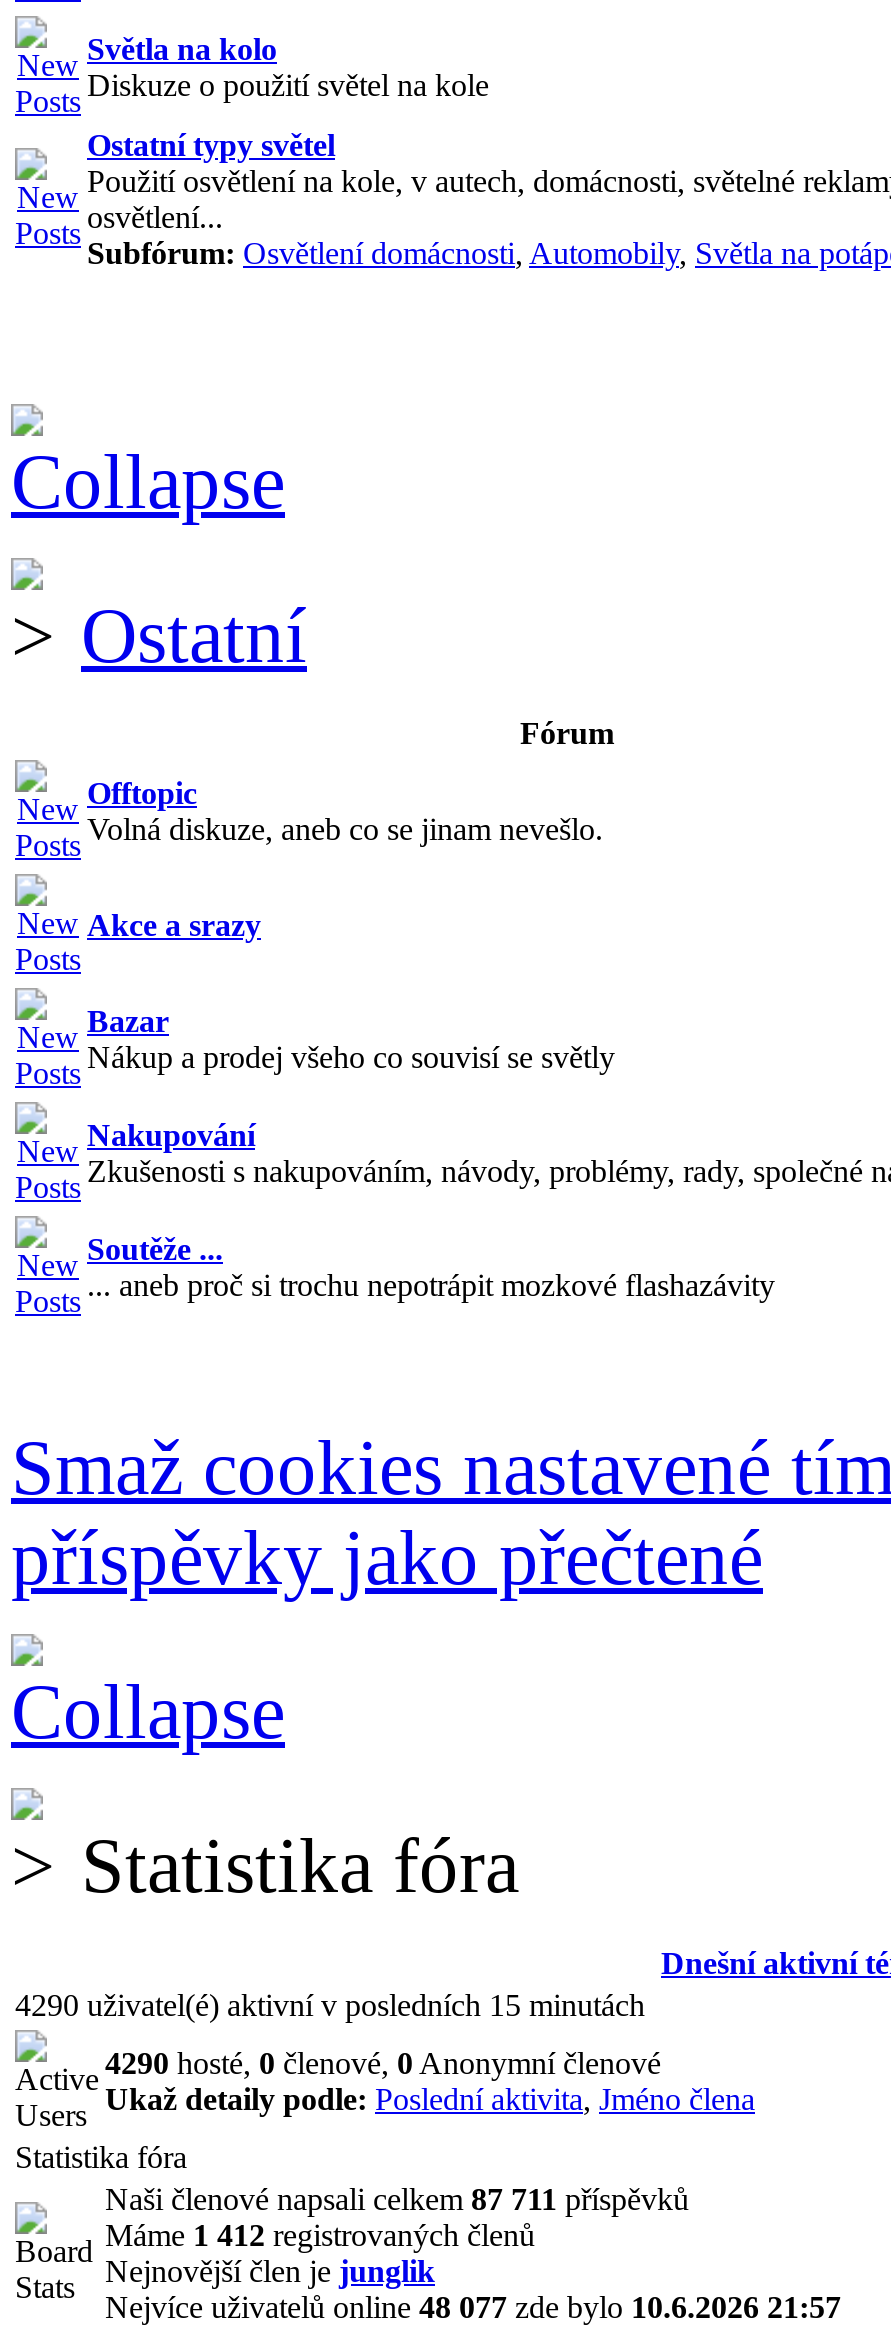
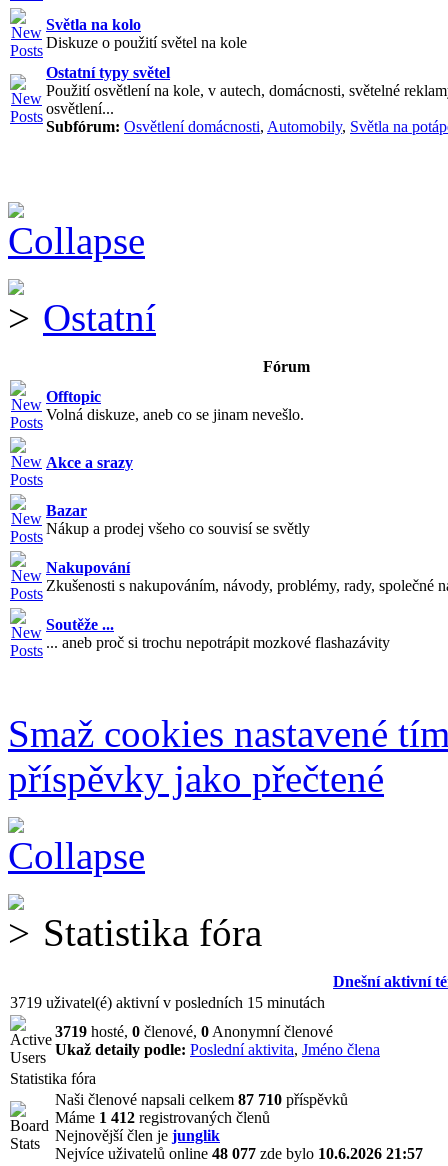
[15,1988,645,2022] 4290 uživatel(é) aktivní v posledních 15 minutách -> [10,994,325,1011] 3719 uživatel(é) aktivní v posledních 15 minutách
[105,2046,661,2080] 4290 hosté, 0 členové, 0 Anonymní členové -> [55,1023,333,1040] 3719 hosté, 0 členové, 0 Anonymní členové
[105,2182,689,2216] Naši členové napsali celkem 87 711 příspěvků -> [55,1091,348,1108] Naši členové napsali celkem 87 710 příspěvků

